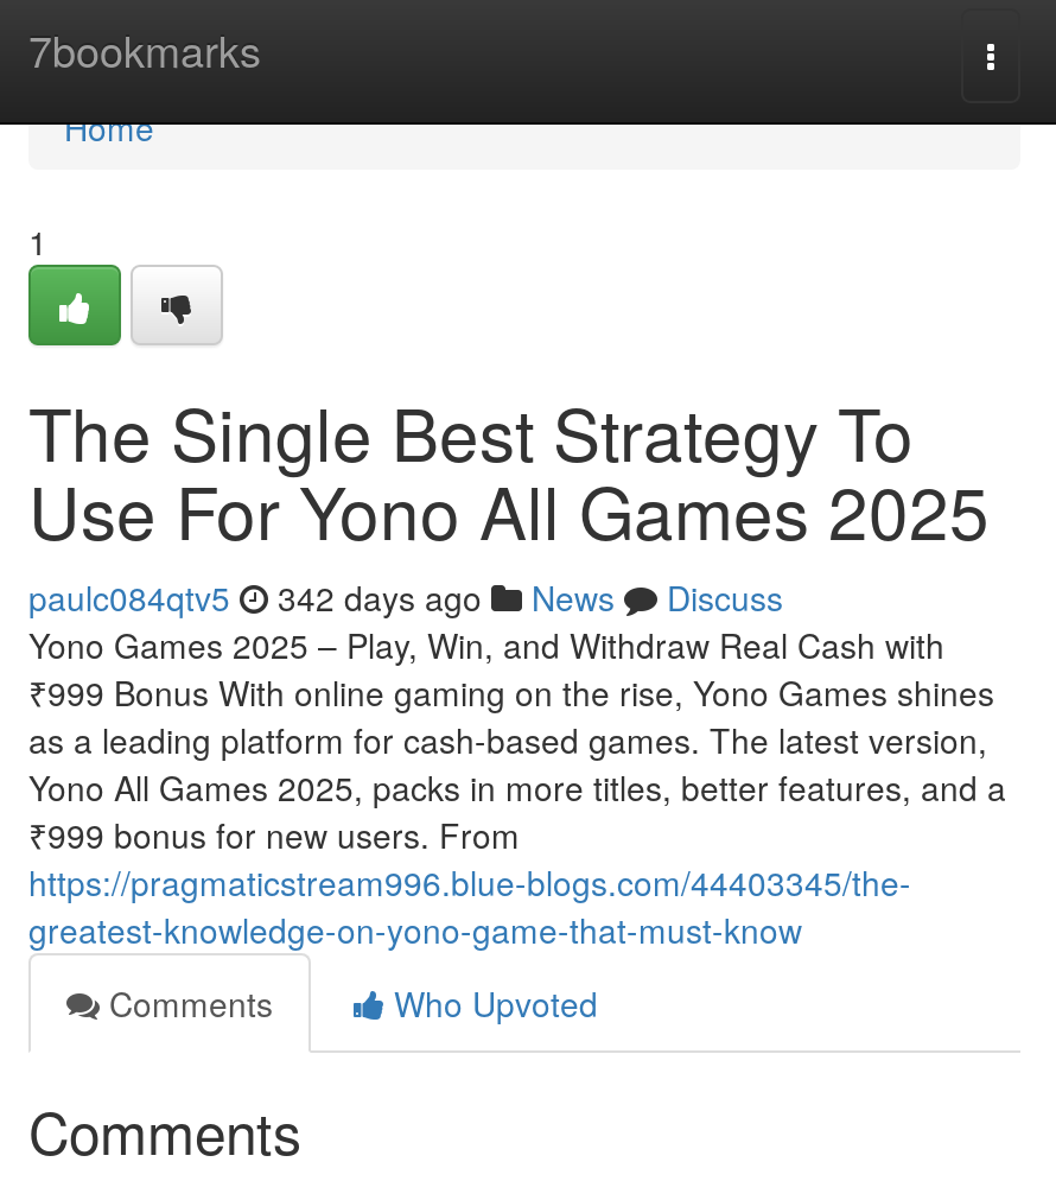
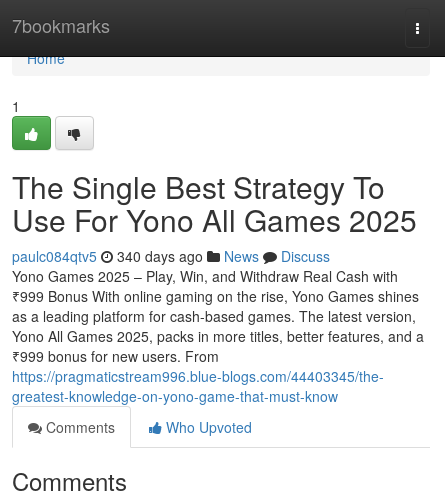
[28,573,783,621] paulc084qtv5 342 days ago News Discuss -> [12,246,330,266] paulc084qtv5 340 days ago News Discuss

